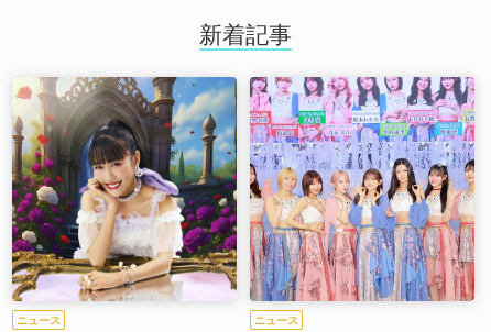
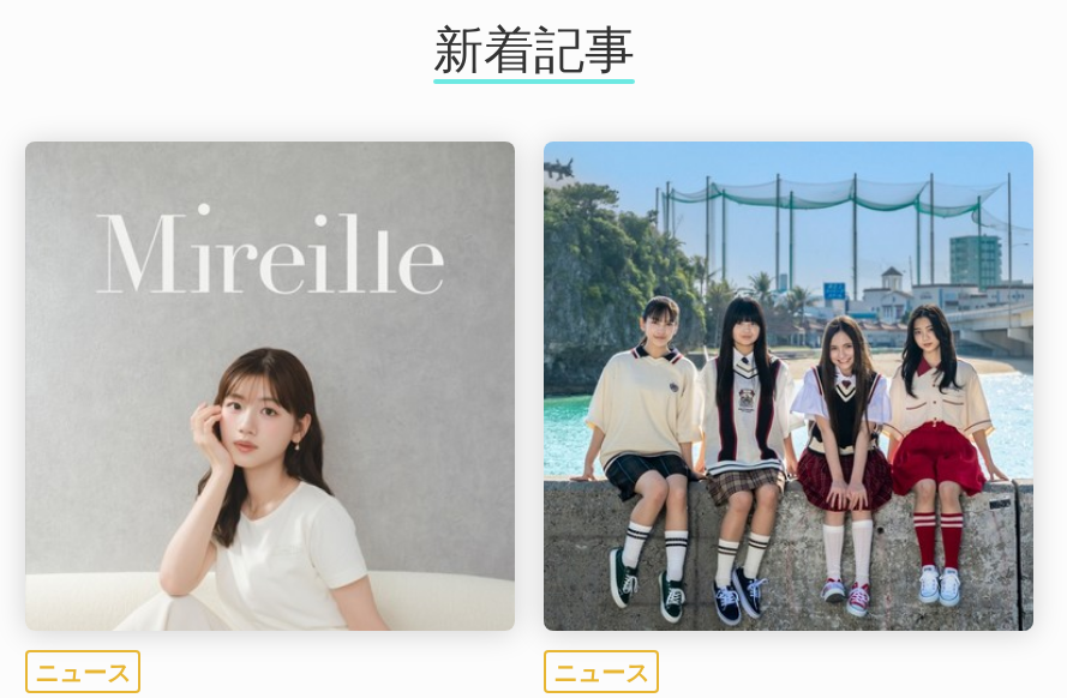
[11,77,238,302] [image] -> [25,142,515,631] [image]
[249,76,476,302] [image] -> [541,139,1036,633] [image]

